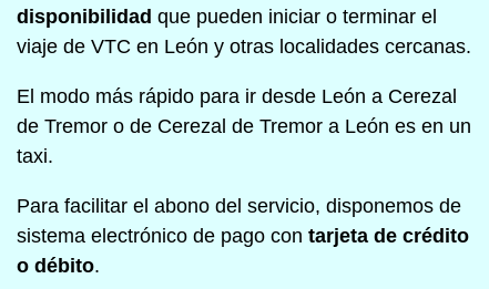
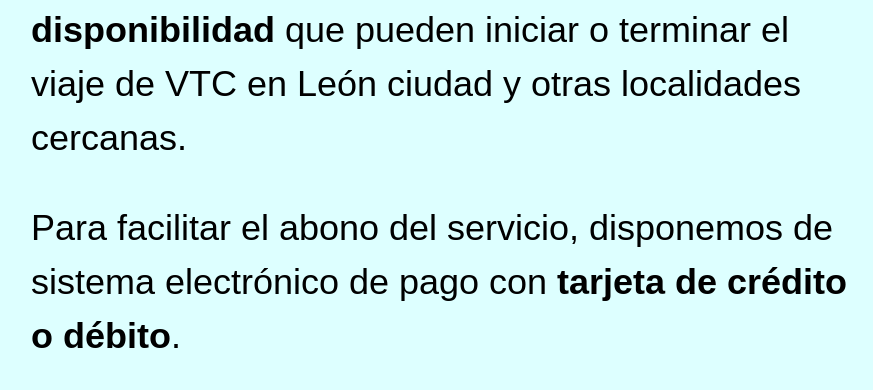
[17,35,471,167] viaje de VTC en León y otras localidades cercanas. | El modo más rápido para ir desde León a Cerezal | de Tremor o de Cerezal de Tremor a León es en un | taxi. -> [31,64,801,158] viaje de VTC en León ciudad y otras localidades | cercanas.

